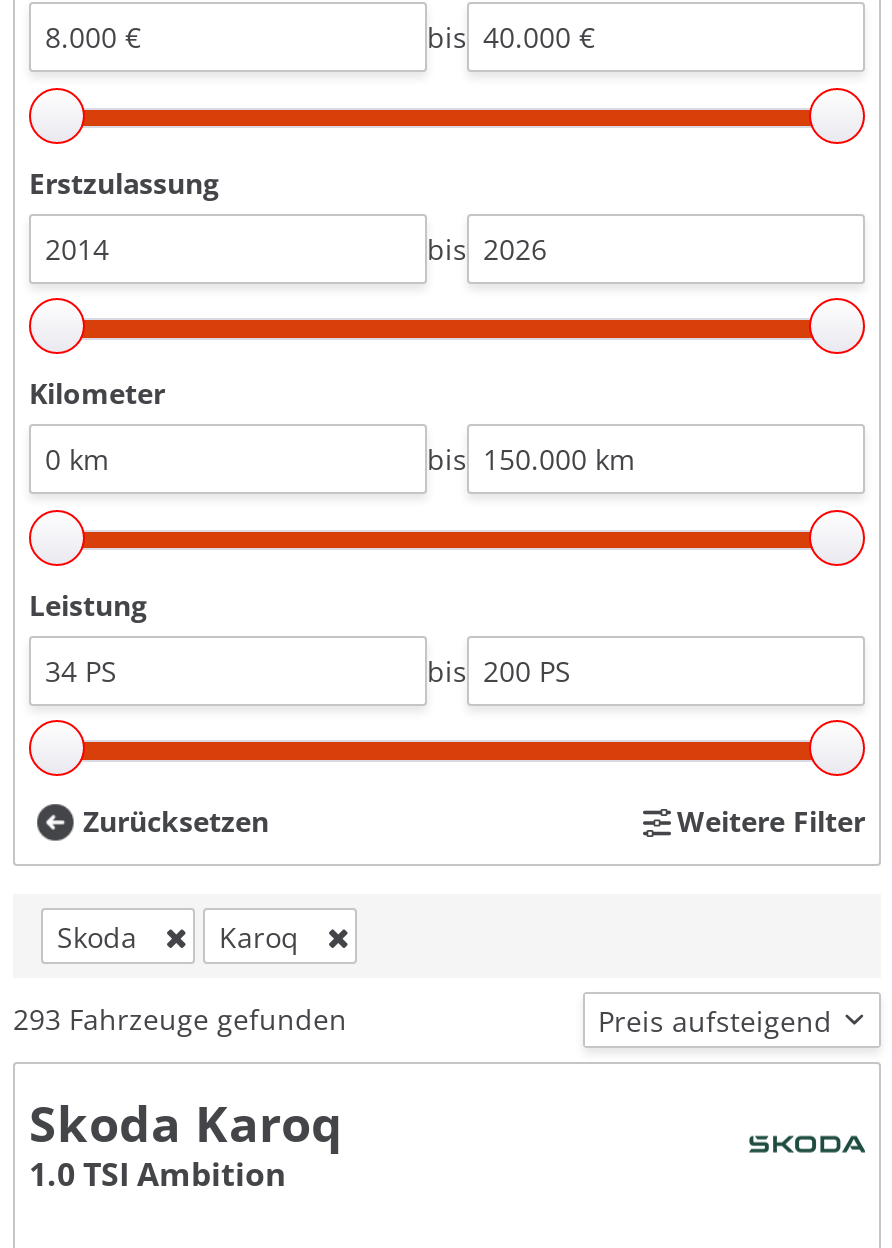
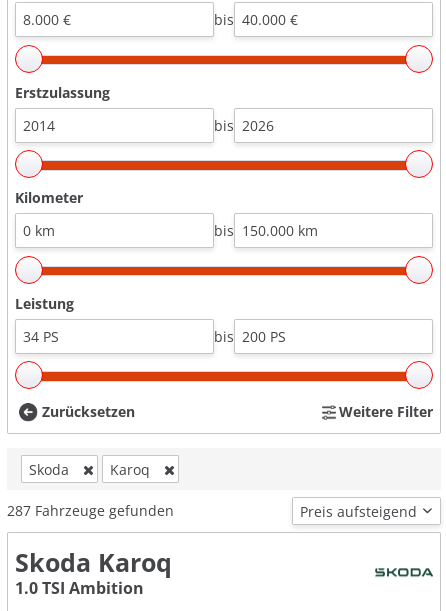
[13,1001,347,1039] 293 Fahrzeuge gefunden -> [7,501,174,520] 287 Fahrzeuge gefunden

